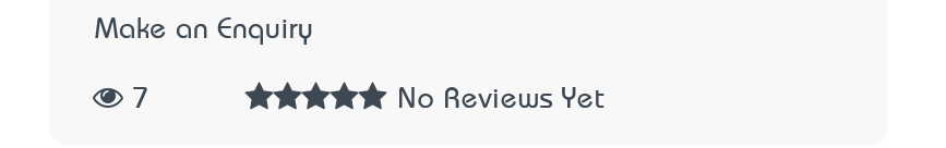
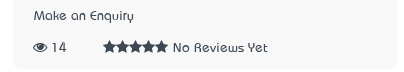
[123,85,149,113] 7 -> [47,41,67,54] 14

